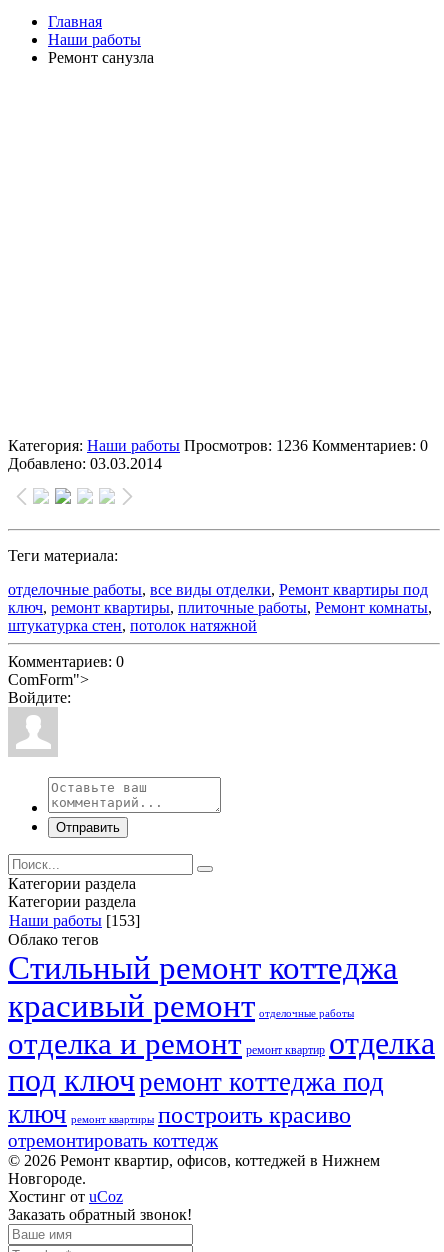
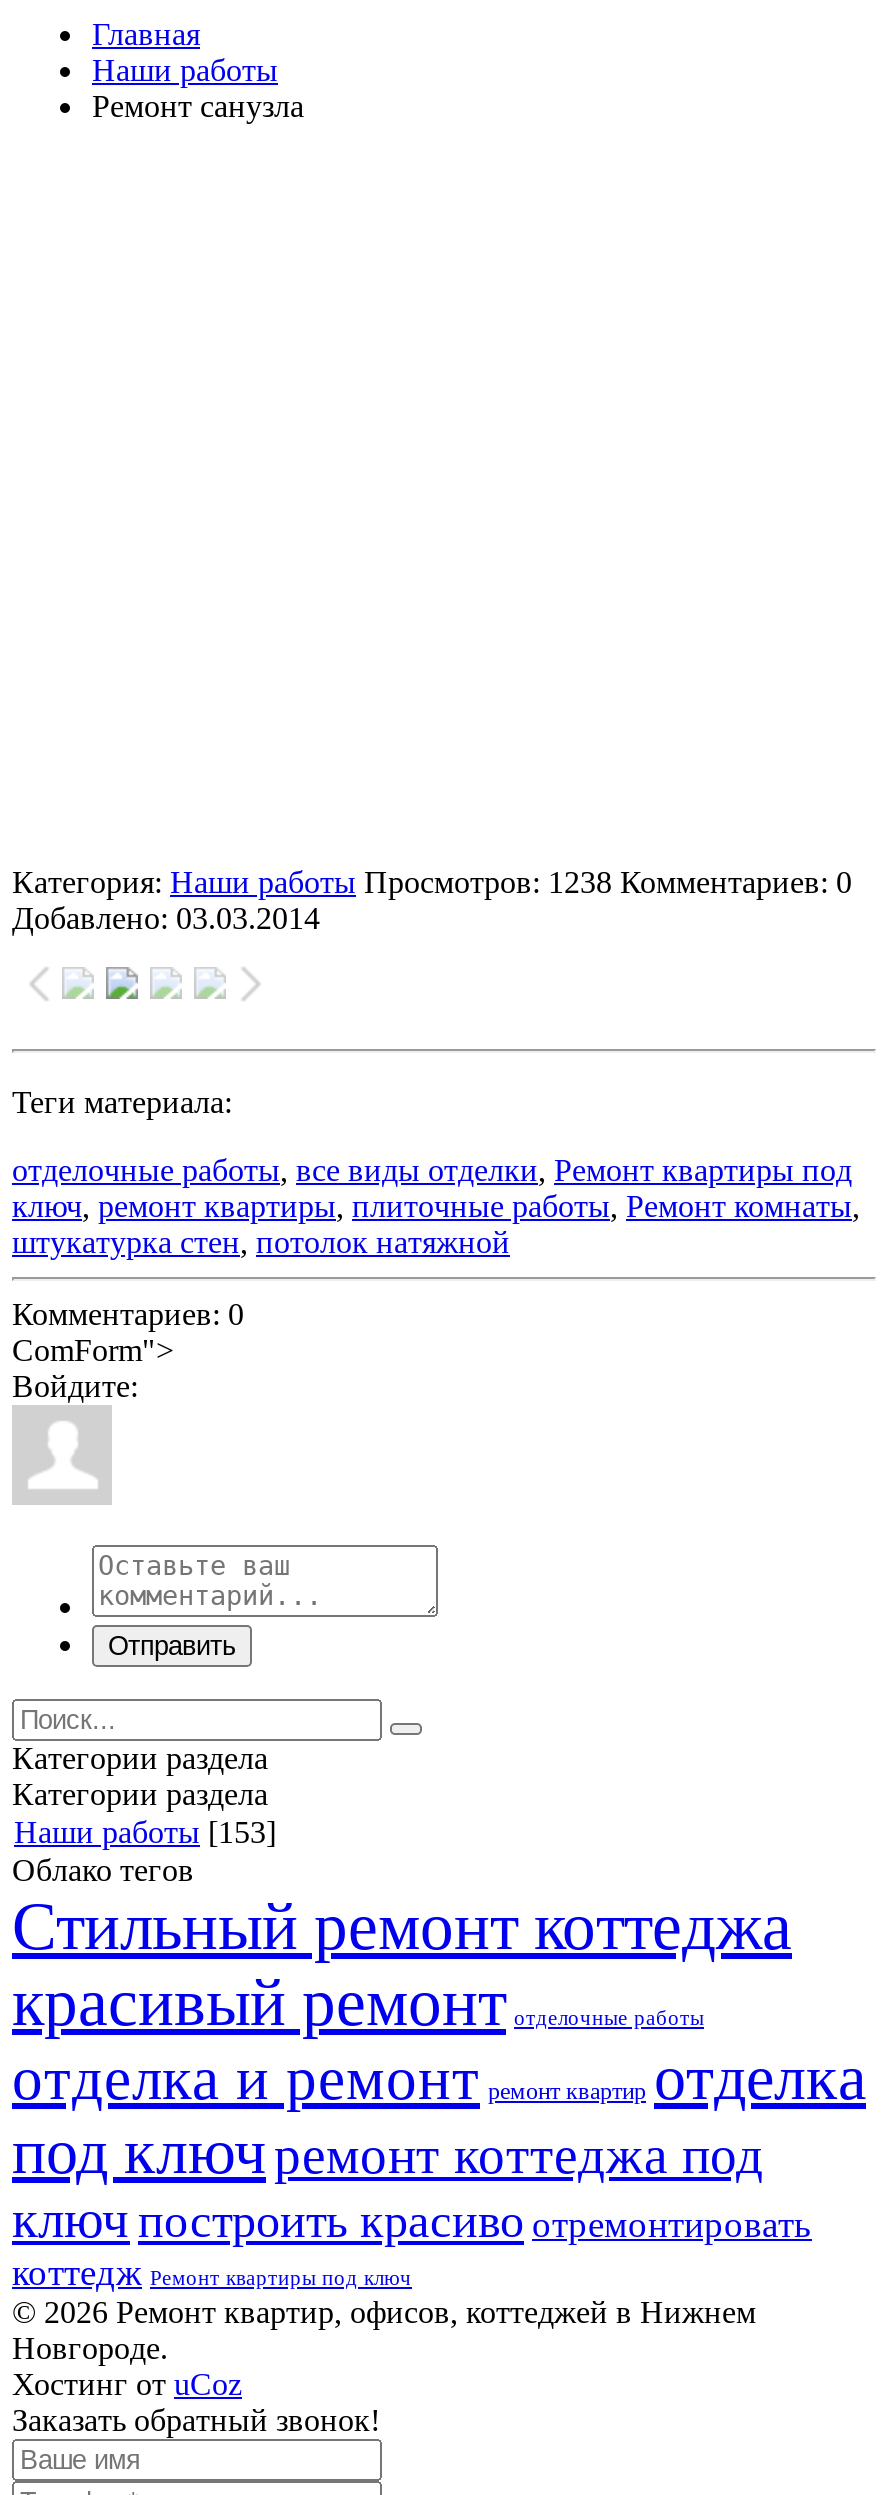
[8,437,428,454] Категория: Наши работы Просмотров: 1236 Комментариев: 0 -> [12,865,852,899] Категория: Наши работы Просмотров: 1238 Комментариев: 0
[8,1099,351,1151] ключ ремонт квартиры построить красиво | отремонтировать коттедж -> [12,2189,812,2293] ключ построить красиво отремонтировать | коттедж Ремонт квартиры под ключ

